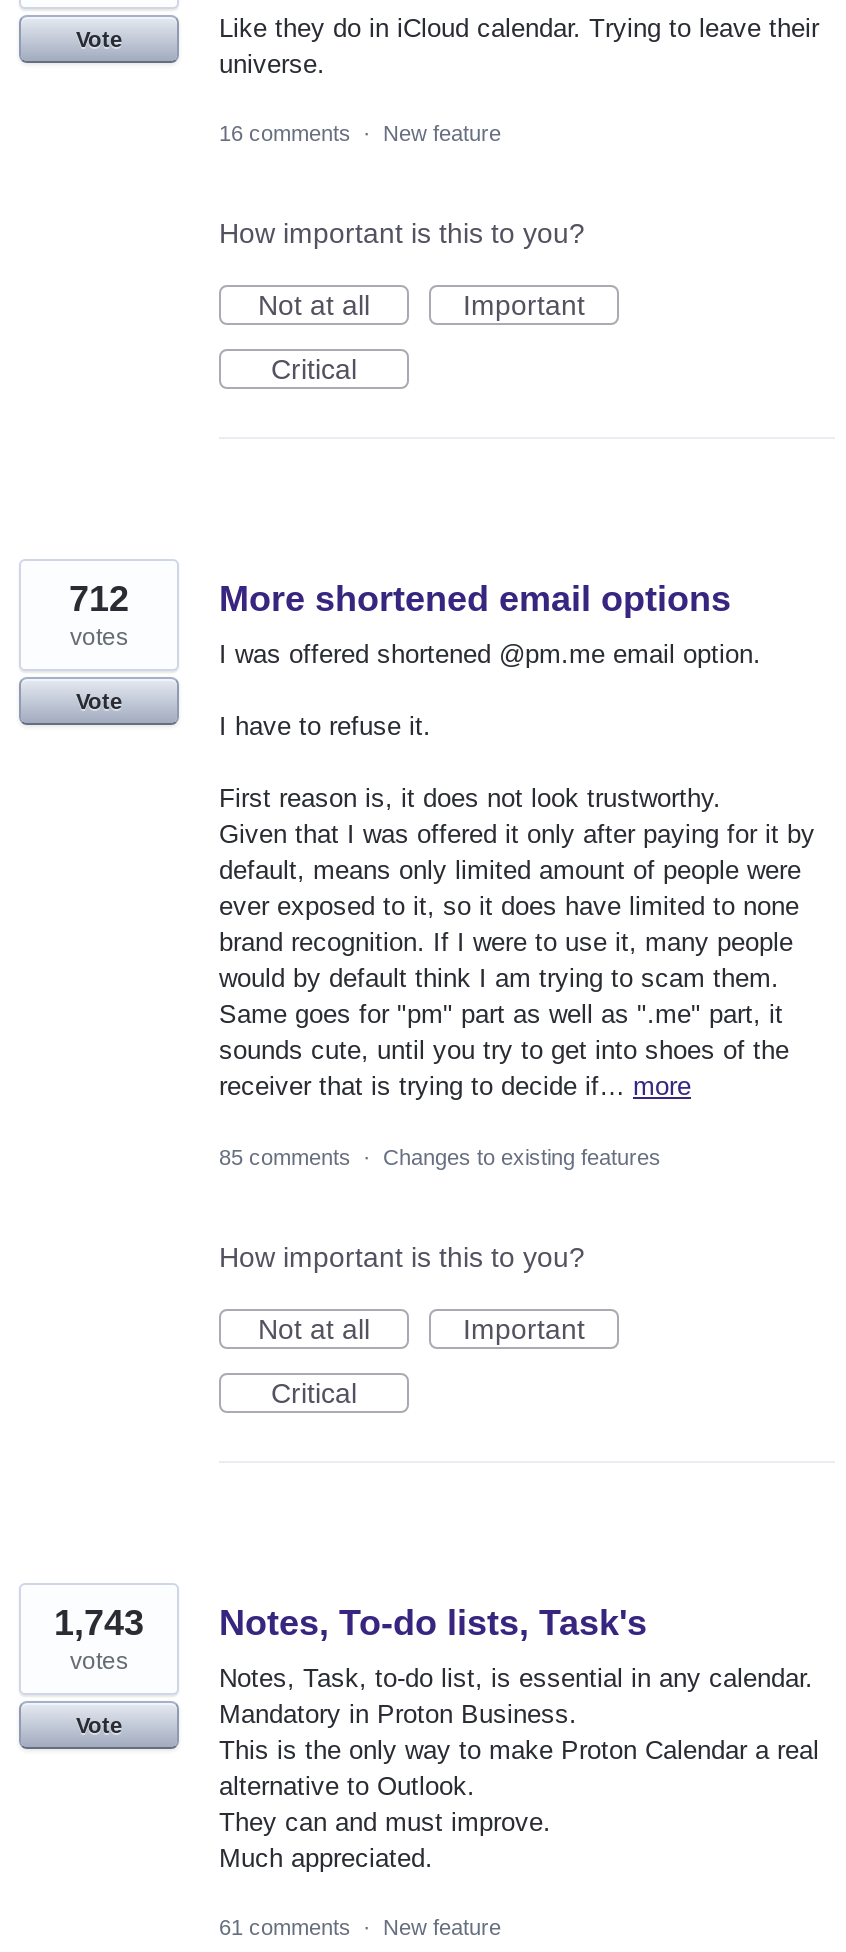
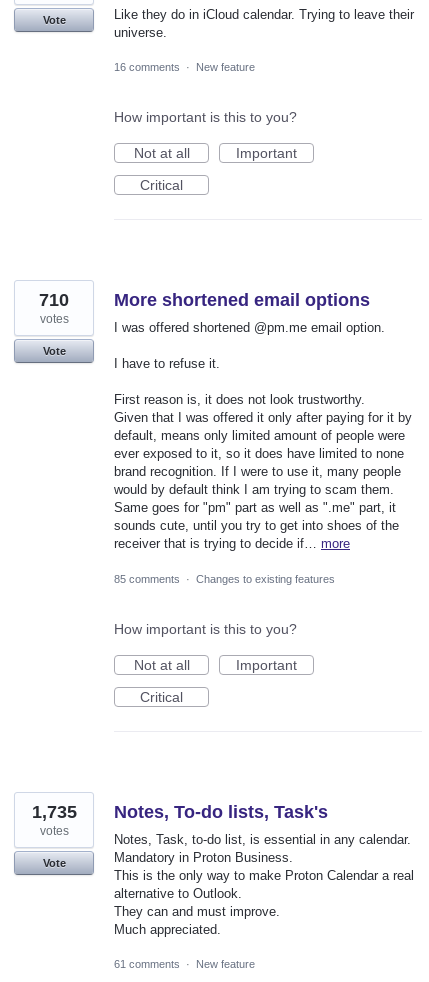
[69,579,129,619] 712 -> [39,290,69,310] 710
[54,1602,647,1642] 1,743 Notes, To-do lists, Task's -> [31,802,328,822] 1,735 Notes, To-do lists, Task's

